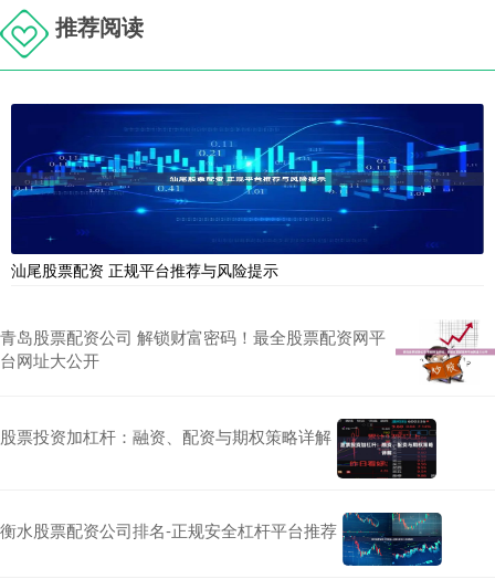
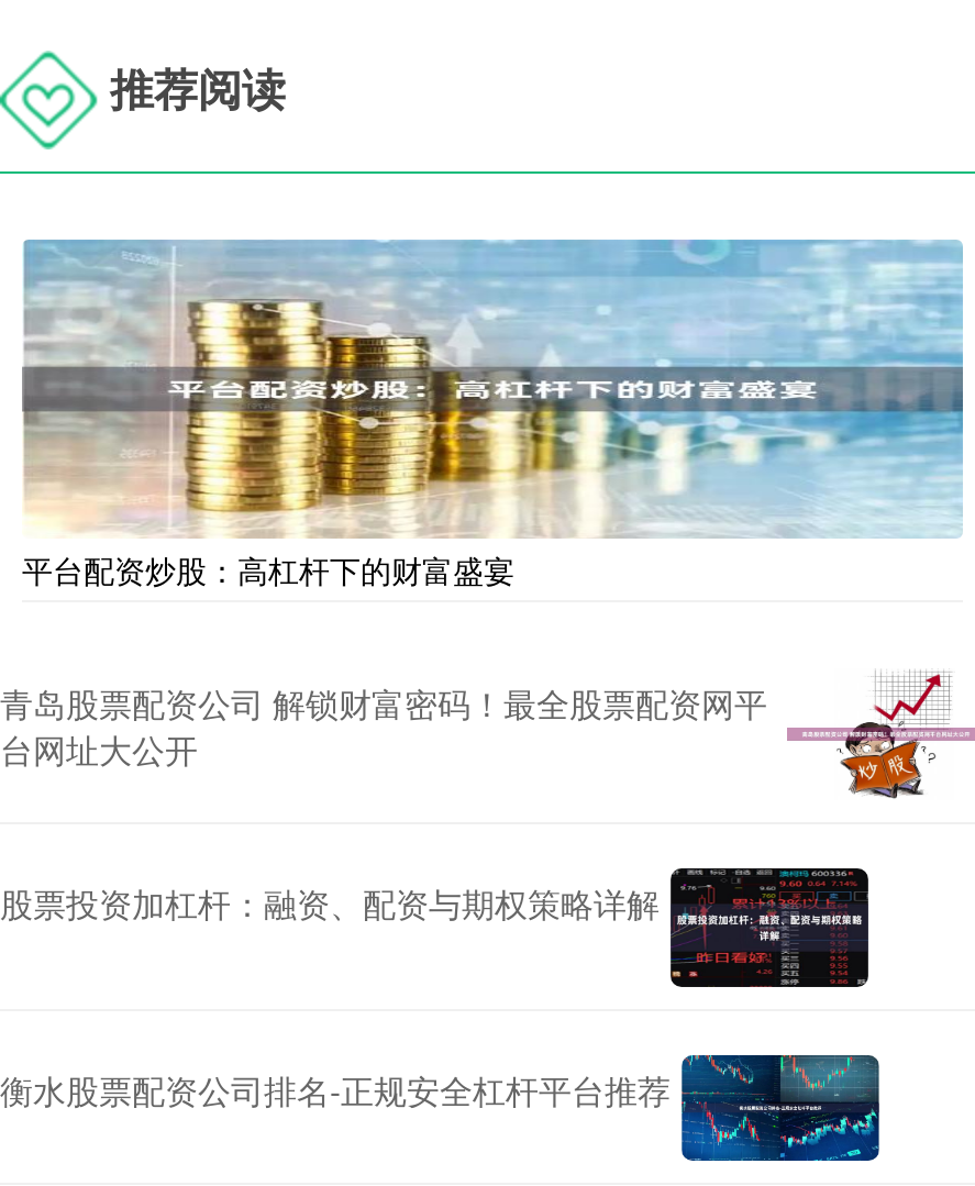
[10,103,485,280] [image] | 汕尾股票配资 正规平台推荐与风险提示 -> [22,239,965,591] [image] | 平台配资炒股：高杠杆下的财富盛宴

